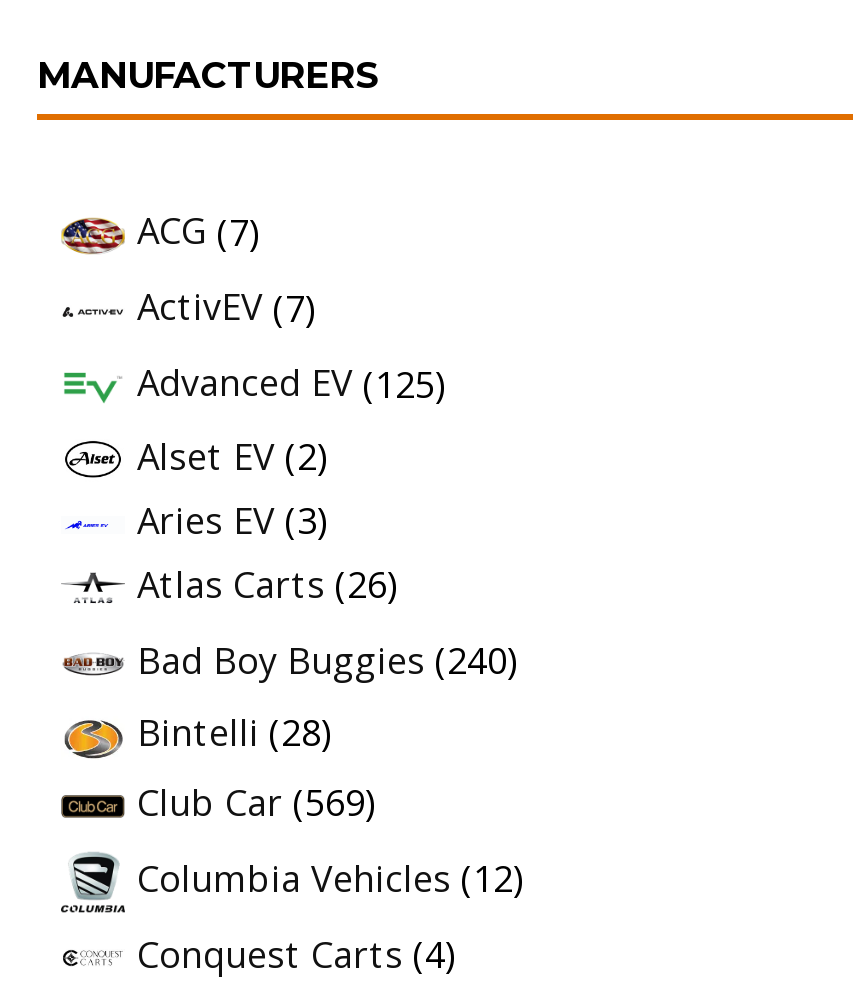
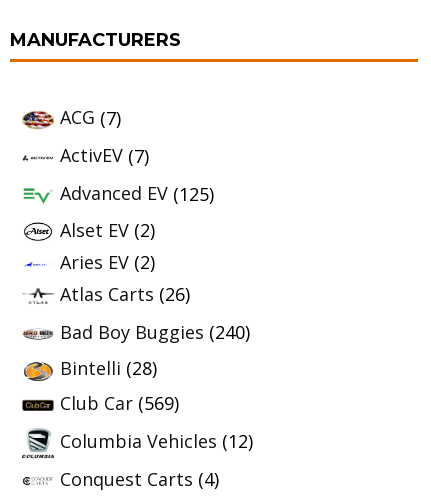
[137,496,327,544] Aries EV (3) -> [60,250,155,274] Aries EV (2)

